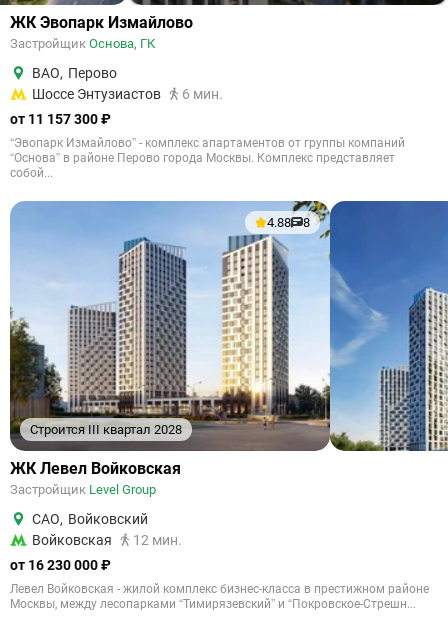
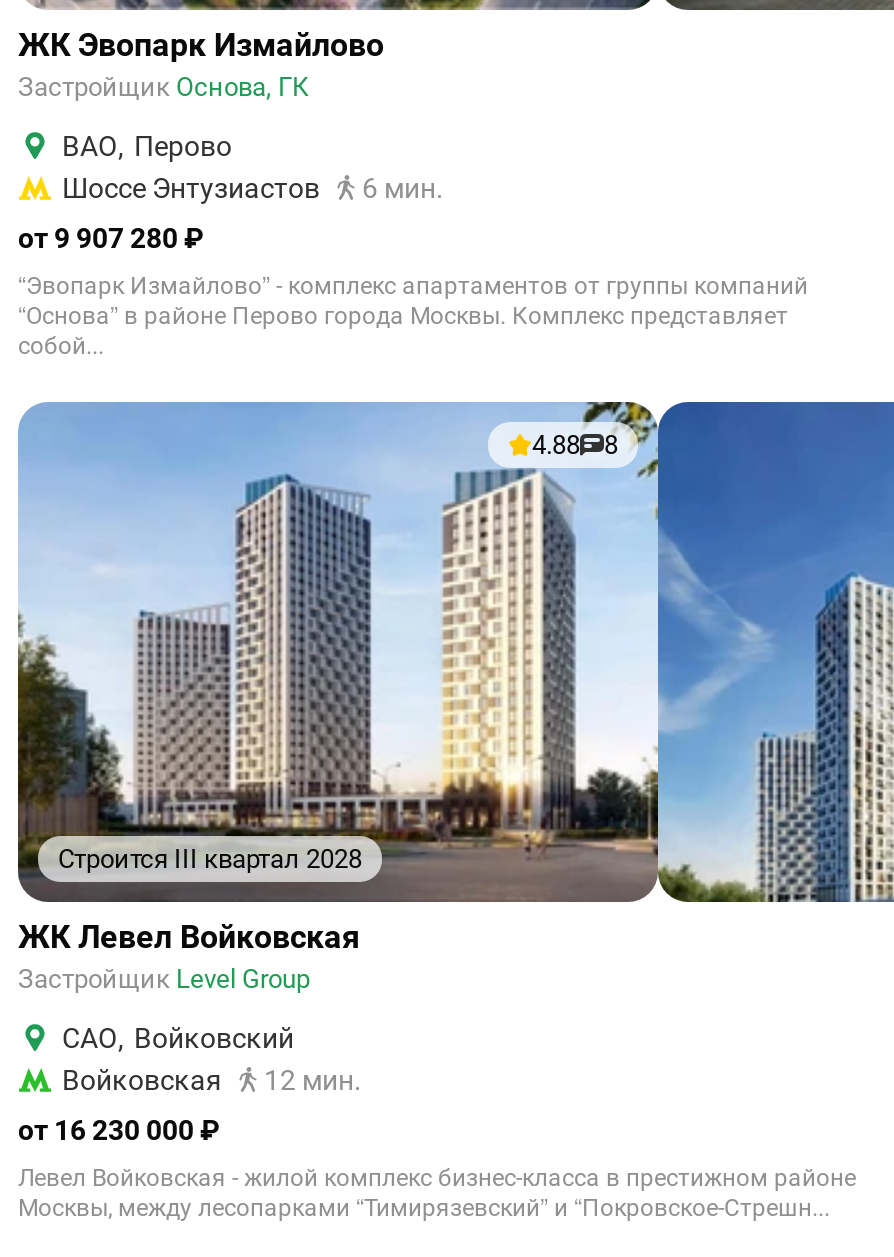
[10,111,111,127] от 11 157 300 ₽ -> [18,222,204,254] от 9 907 280 ₽

